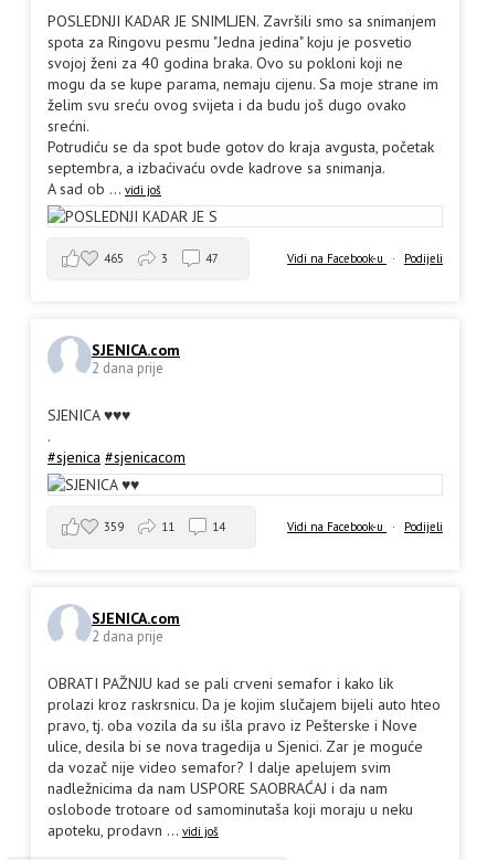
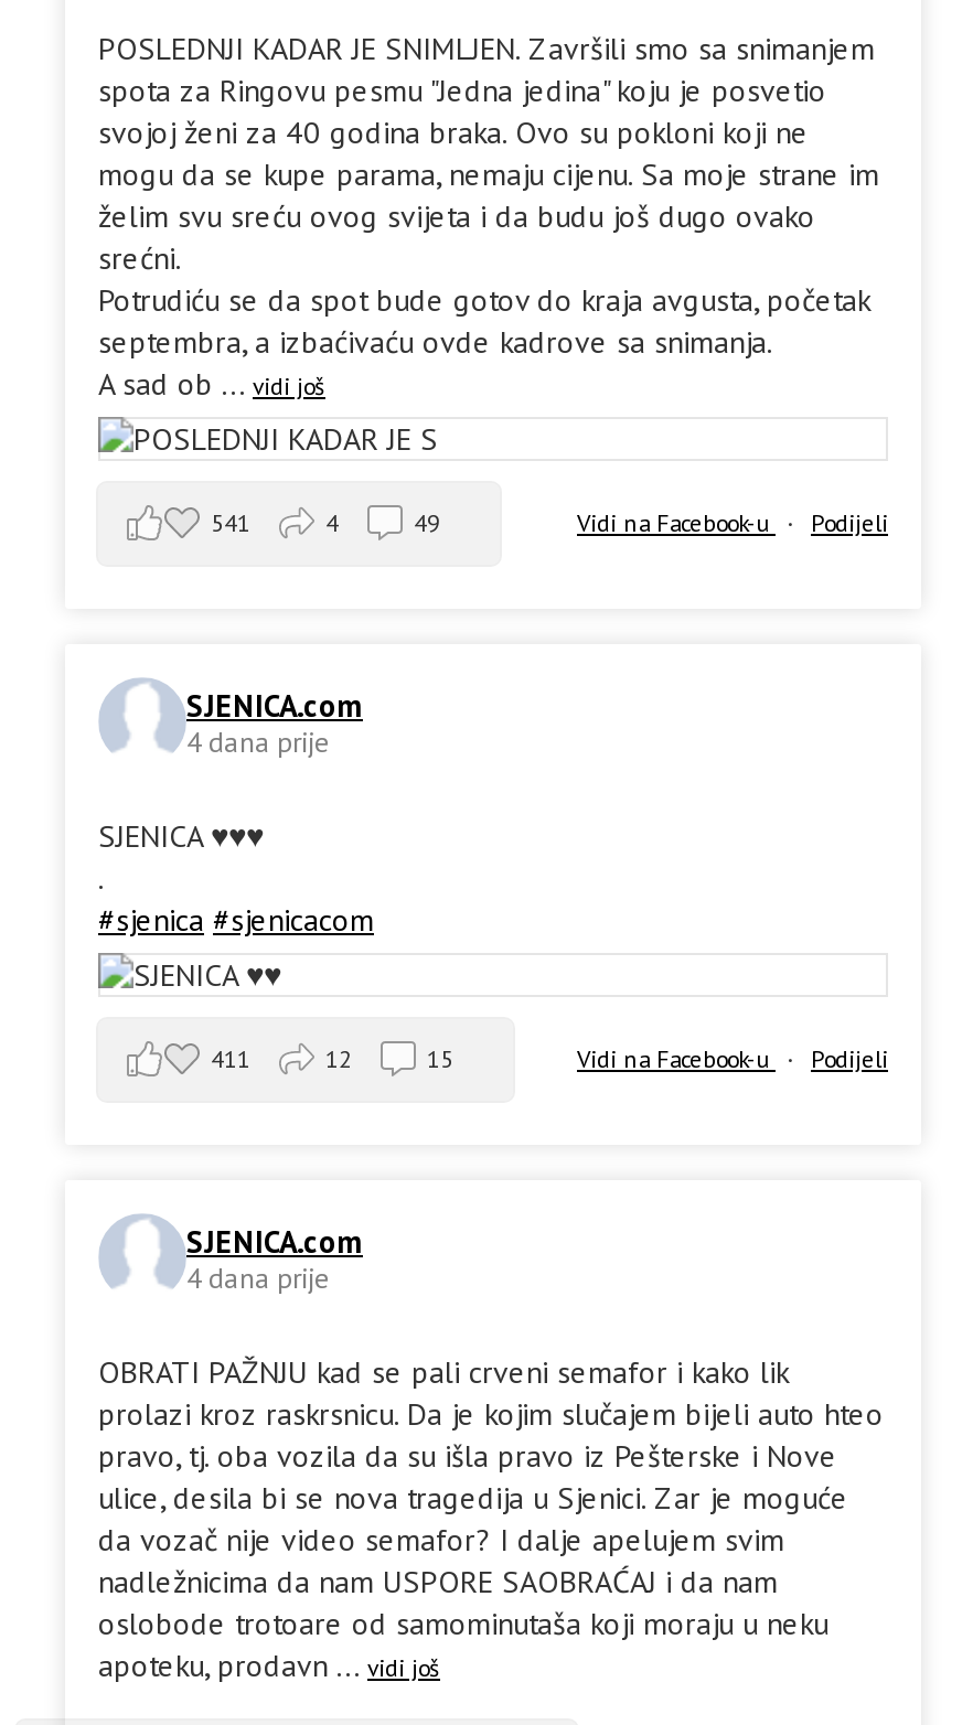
[104,250,124,266] 465 -> [211,507,250,538] 541
[161,250,168,266] 3 -> [325,507,339,538] 4
[205,250,219,266] 47 -> [414,507,440,538] 49
[92,359,163,378] 2 dana prije -> [186,724,330,761] 4 dana prije
[104,519,124,534] 359 -> [211,1043,250,1074] 411
[161,519,174,534] 11 -> [325,1043,352,1074] 12
[212,519,225,534] 14 -> [427,1043,453,1074] 15
[92,627,163,646] 2 dana prije -> [186,1260,330,1298] 4 dana prije

